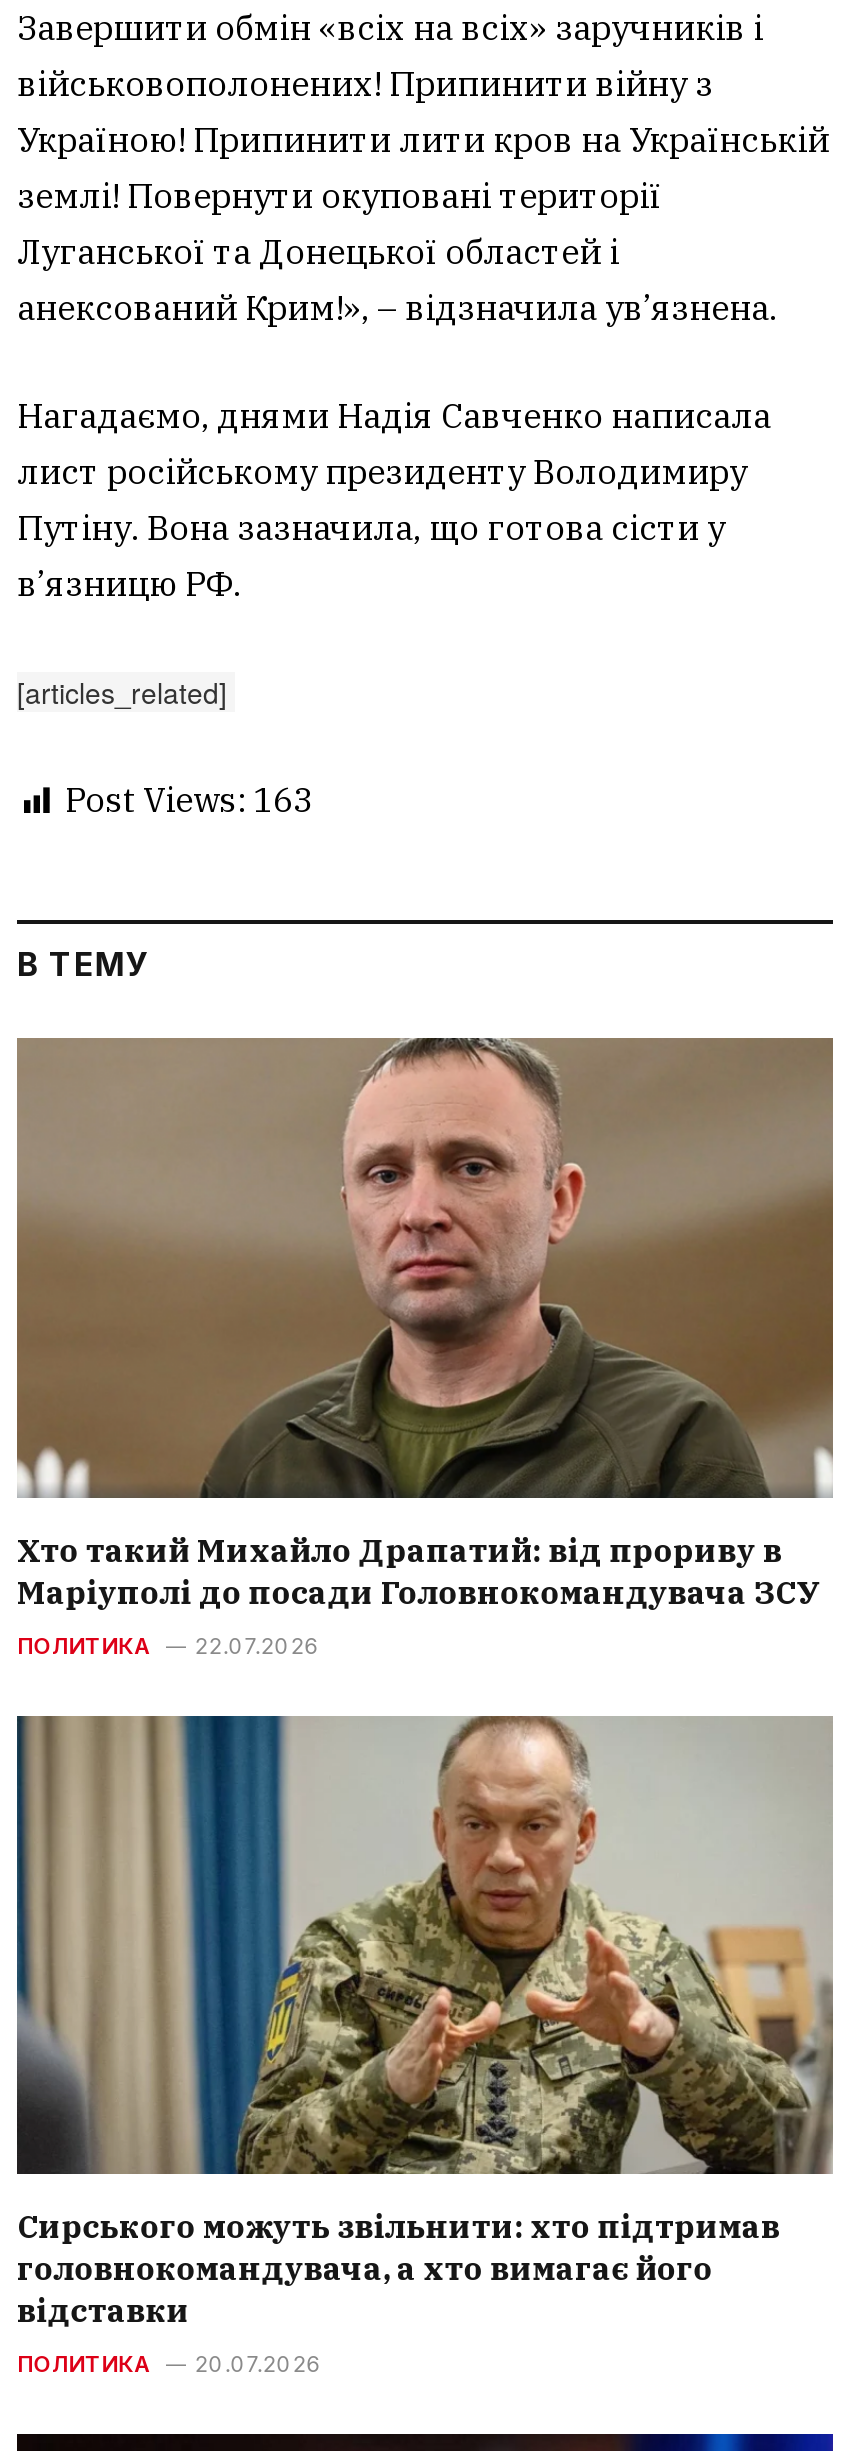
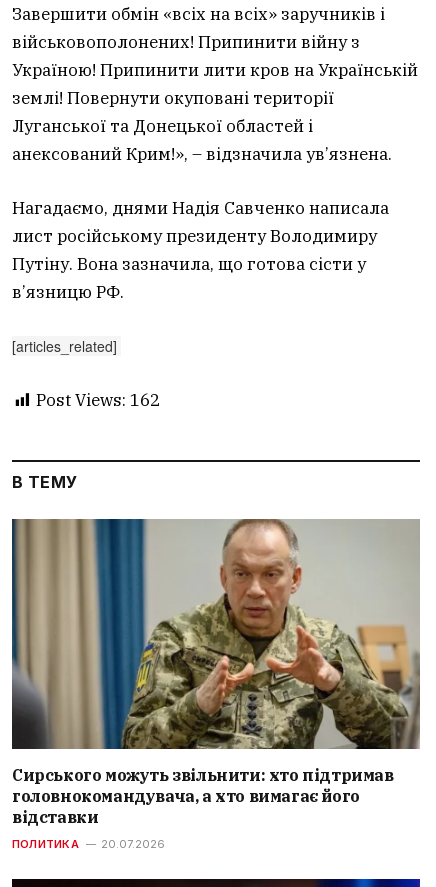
[65,779,313,823] Post Views: 163 -> [36,389,160,411] Post Views: 162
[15,1038,833,1660] [image] | Хто такий Михайло Драпатий: від прориву в | Маріуполі до посади Головнокомандувача ЗСУ | ПОЛИТИКА | 22.07.2026 -> none

